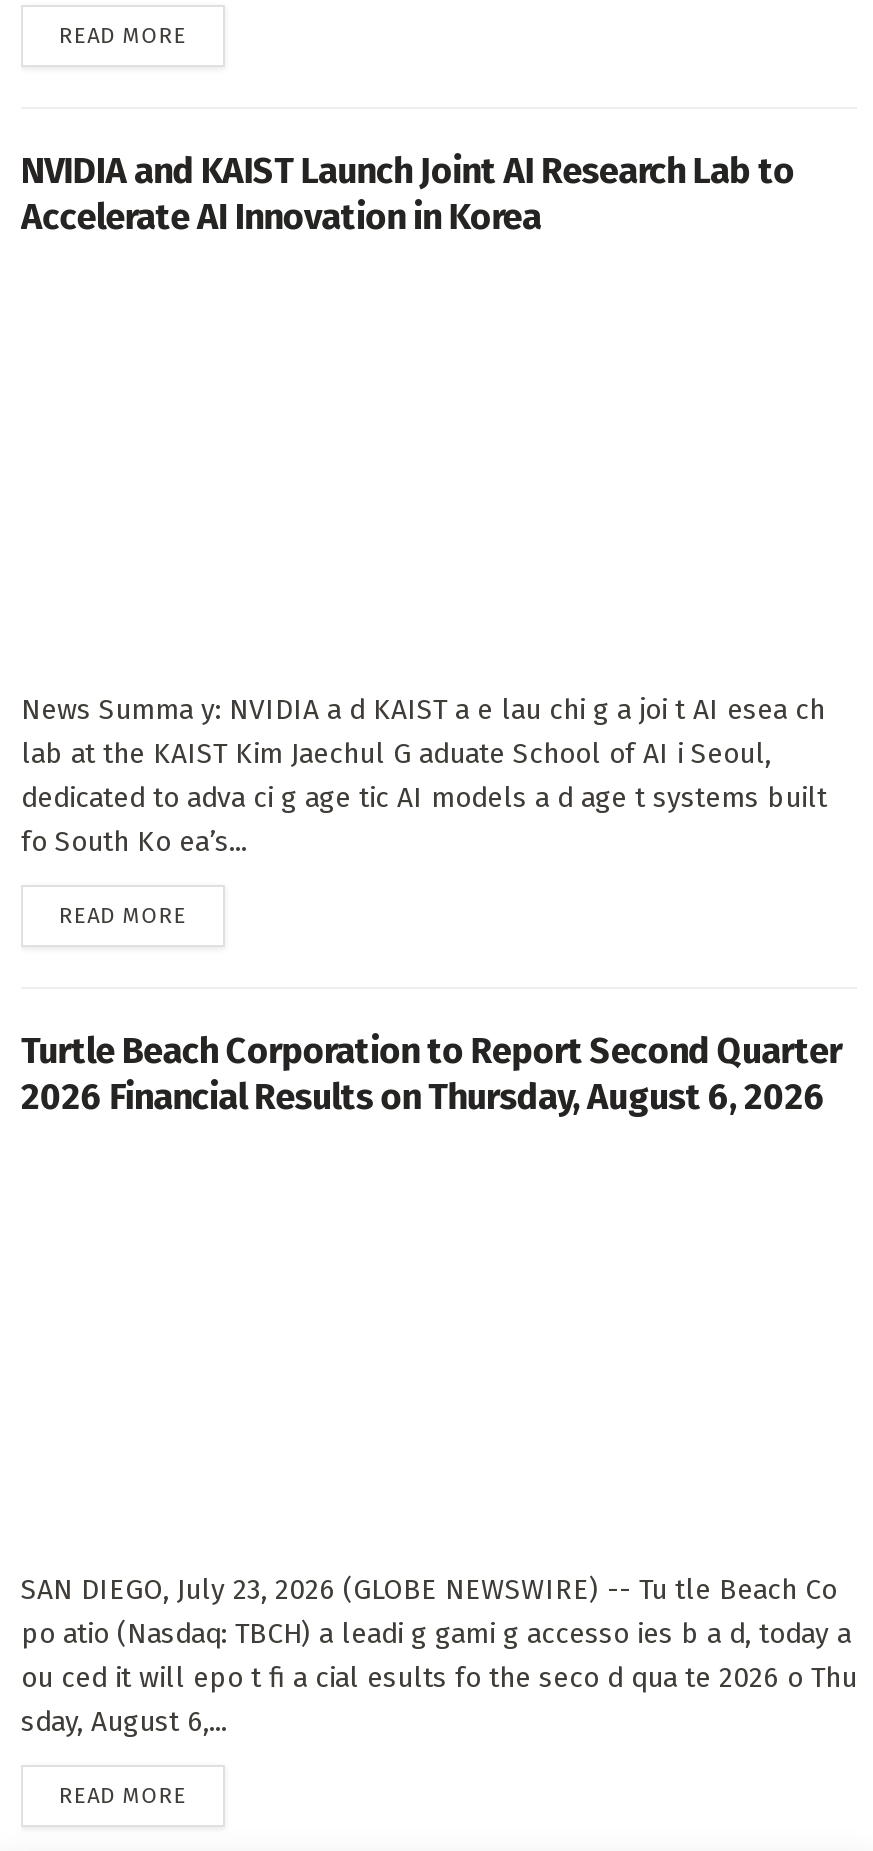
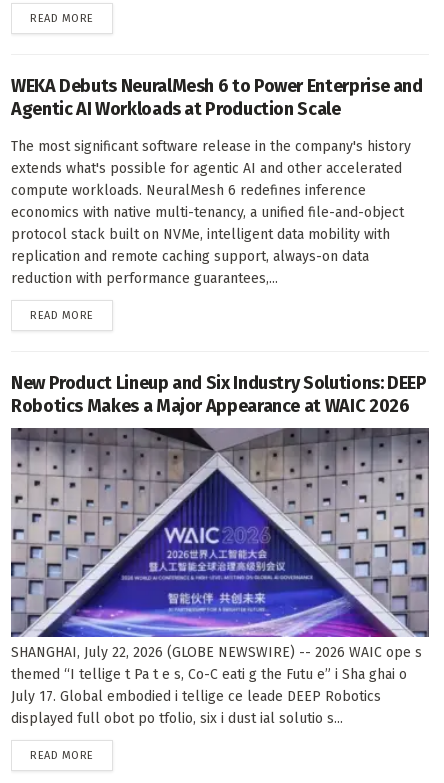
[21,149,794,239] NVIDIA and KAIST Launch Joint AI Research Lab to | Accelerate AI Innovation in Korea -> [11,75,423,120] WEKA Debuts NeuralMesh 6 to Power Enterprise and | Agentic AI Workloads at Production Scale
[21,693,827,859] News Summa y: NVIDIA a d KAIST a e lau chi g a joi t AI esea ch | lab at the KAIST Kim Jaechul G aduate School of AI i Seoul, | dedicated to adva ci g age tic AI models a d age t systems built | fo South Ko ea’s... -> [11,138,411,287] The most significant software release in the company's history | extends what's possible for agentic AI and other accelerated | compute workloads. NeuralMesh 6 redefines inference | economics with native multi-tenancy, a unified file-and-object | protocol stack built on NVMe, intelligent data mobility with | replication and remote caching support, always-on data | reduction with performance guarantees,...
none -> [10,427,430,636] [image]
[21,1029,842,1119] Turtle Beach Corporation to Report Second Quarter | 2026 Financial Results on Thursday, August 6, 2026 -> [11,372,427,417] New Product Lineup and Six Industry Solutions: DEEP | Robotics Makes a Major Appearance at WAIC 2026
[21,1573,857,1739] SAN DIEGO, July 23, 2026 (GLOBE NEWSWIRE) -- Tu tle Beach Co | po atio (Nasdaq: TBCH) a leadi g gami g accesso ies b a d, today a | ou ced it will epo t fi a cial esults fo the seco d qua te 2026 o Thu | sday, August 6,... -> [11,644,422,727] SHANGHAI, July 22, 2026 (GLOBE NEWSWIRE) -- 2026 WAIC ope s | themed “I tellige t Pa t e s, Co-C eati g the Futu e” i Sha ghai o | July 17. Global embodied i tellige ce leade DEEP Robotics | displayed full obot po tfolio, six i dust ial solutio s...

